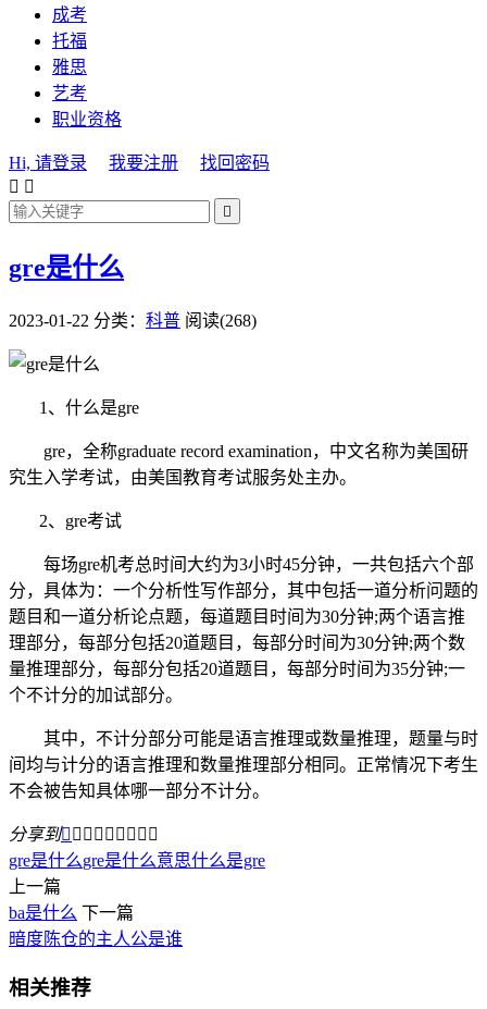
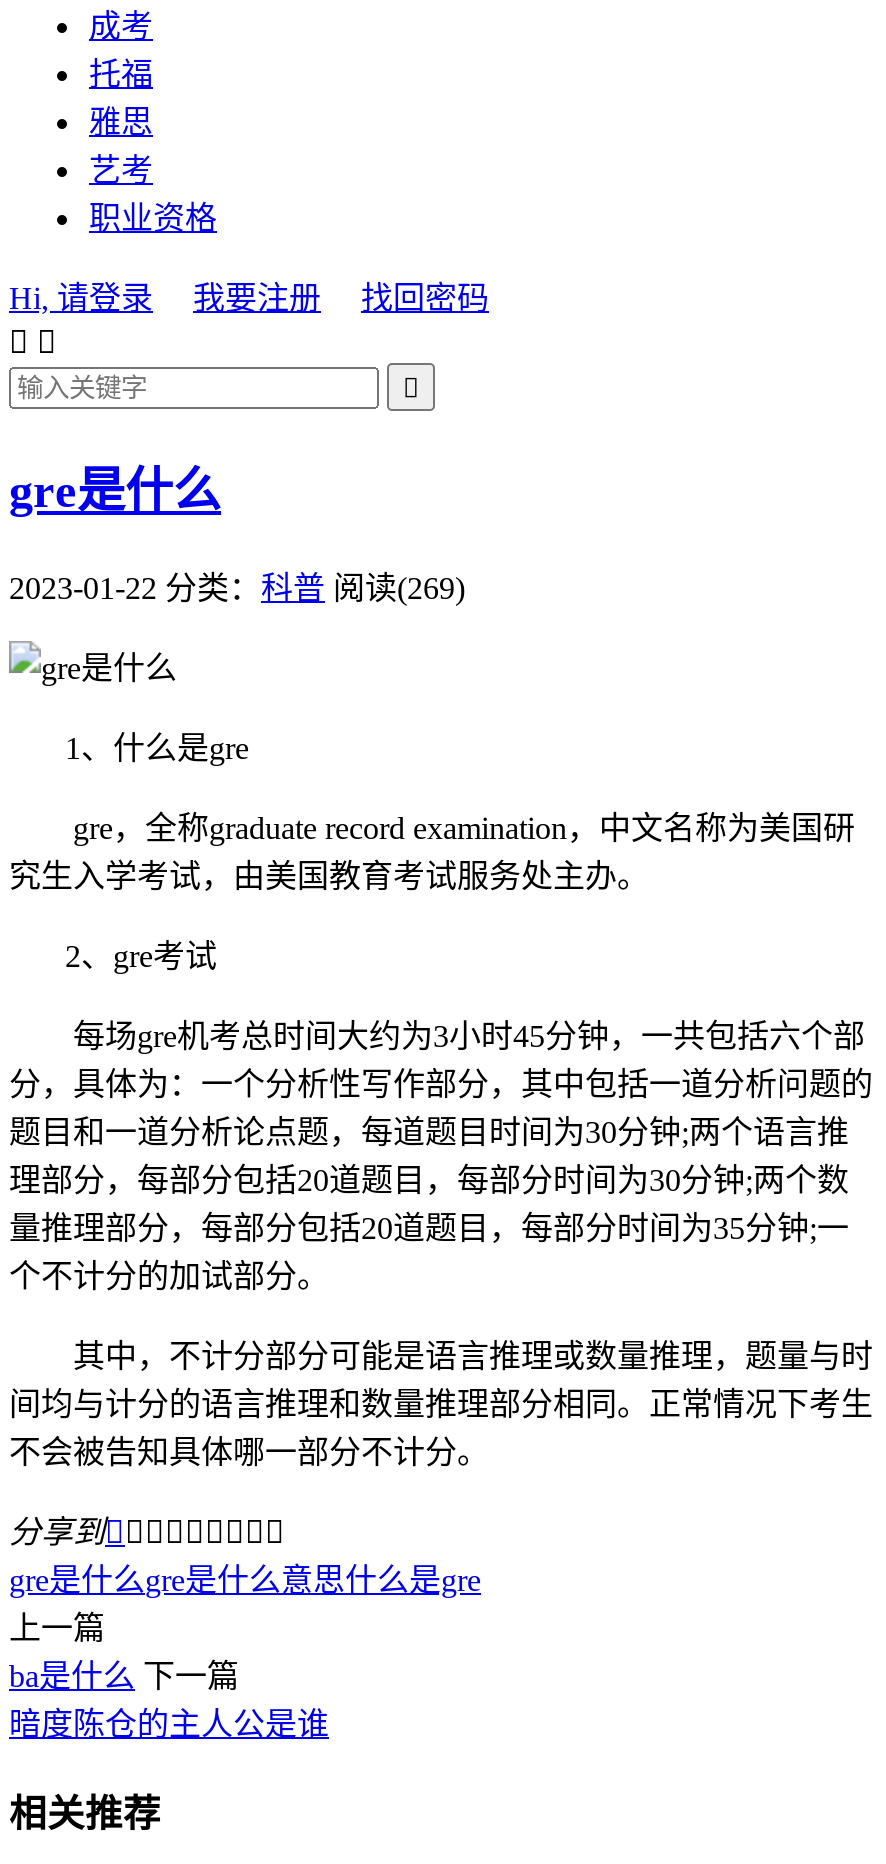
[9,311,257,330] 2023-01-22 分类：科普 阅读(268) -> [9,571,465,605] 2023-01-22 分类：科普 阅读(269)

